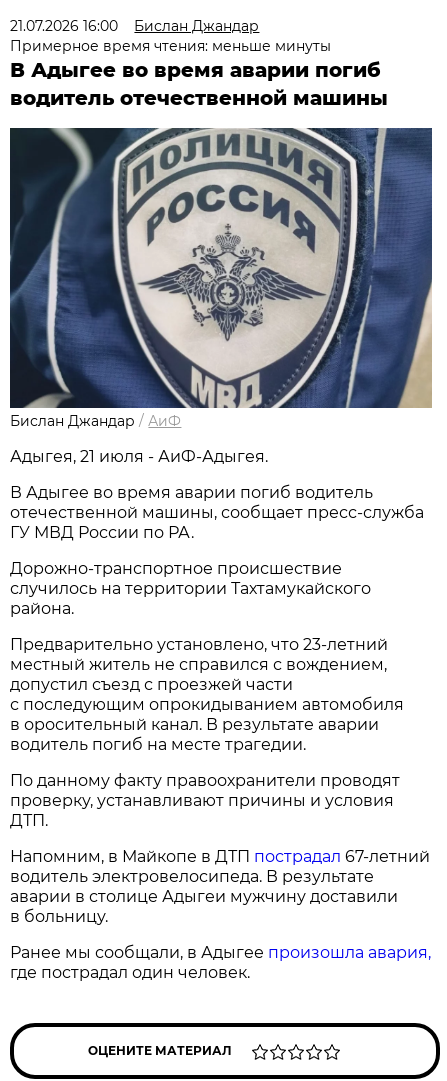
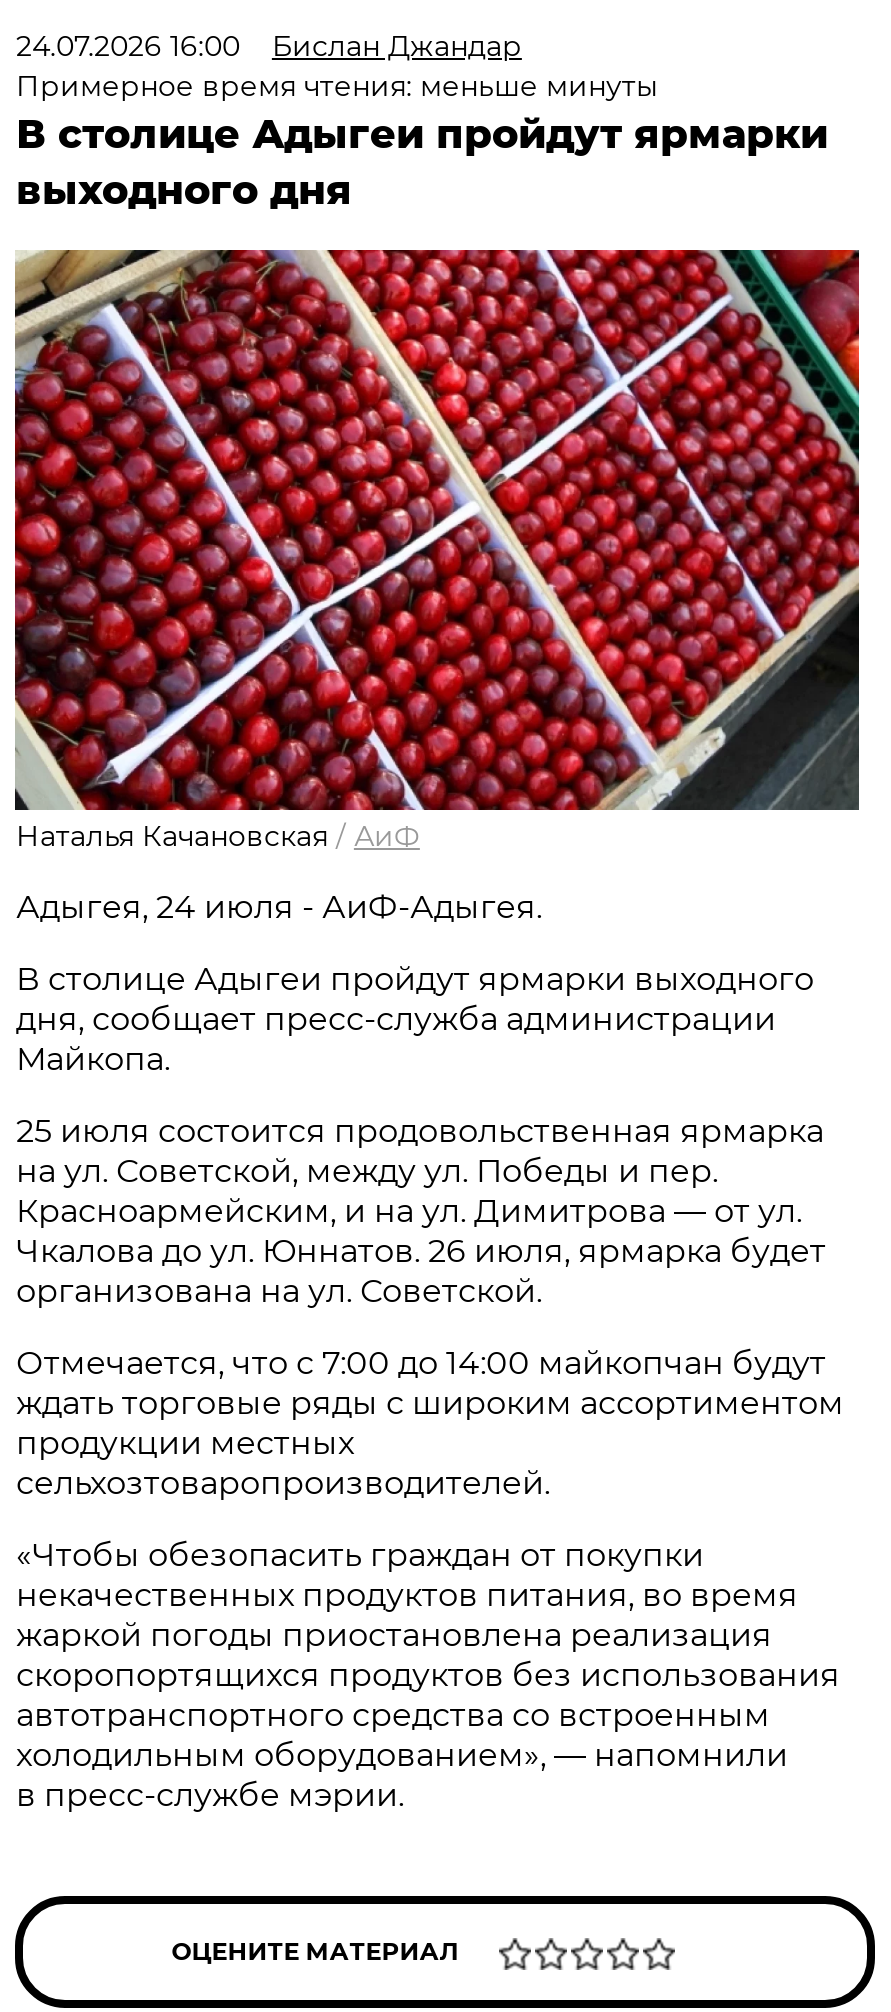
[10,17,259,35] 21.07.2026 16:00 Бислан Джандар -> [16,28,522,64] 24.07.2026 16:00 Бислан Джандар
[10,58,388,110] В Адыгее во время аварии погиб | водитель отечественной машины -> [16,110,828,214] В столице Адыгеи пройдут ярмарки | выходного дня
[9,129,433,982] [image] | Бислан Джандар / АиФ | Адыгея, 21 июля - АиФ-Адыгея. | В Адыгее во время аварии погиб водитель | отечественной машины, сообщает пресс-служба | ГУ МВД России по РА. | Дорожно-транспортное происшествие | случилось на территории Тахтамукайского | района. | Предварительно установлено, что 23-летний | местный житель не справился с вождением, | допустил съезд с проезжей части | с последующим опрокидыванием автомобиля | в оросительный канал. В результате аварии | водитель погиб на месте трагедии. | По данному факту правоохранители проводят | проверку, устанавливают причины и условия | ДТП. | Напомним, в Майкопе в ДТП пострадал 67-летний | водитель электровелосипеда. В результате | аварии в столице Адыгеи мужчину доставили | в больницу. | Ранее мы сообщали, в Адыгее произошла авария, | где пострадал один человек. -> [13,248,861,1814] [image] | Наталья Качановская / АиФ | Адыгея, 24 июля - АиФ-Адыгея. | В столице Адыгеи пройдут ярмарки выходного | дня, сообщает пресс-служба администрации | Майкопа. | 25 июля состоится продовольственная ярмарка | на ул. Советской, между ул. Победы и пер. | Красноармейским, и на ул. Димитрова — от ул. | Чкалова до ул. Юннатов. 26 июля, ярмарка будет | организована на ул. Советской. | Отмечается, что с 7:00 до 14:00 майкопчан будут | ждать торговые ряды с широким ассортиментом | продукции местных | сельхозтоваропроизводителей. | «Чтобы обезопасить граждан от покупки | некачественных продуктов питания, во время | жаркой погоды приостановлена реализация | скоропортящихся продуктов без использования | автотранспортного средства со встроенным | холодильным оборудованием», — напомнили | в пресс-службе мэрии.

